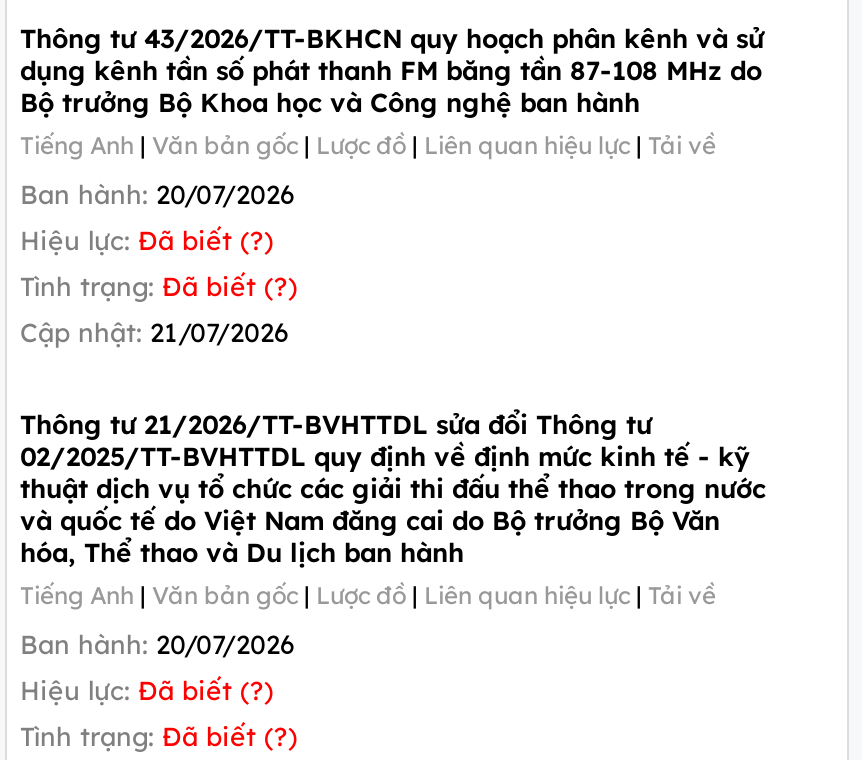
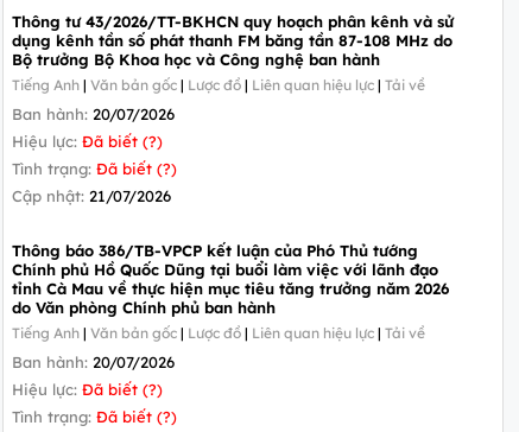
[20,407,766,567] Thông tư 21/2026/TT-BVHTTDL sửa đổi Thông tư | 02/2025/TT-BVHTTDL quy định về định mức kinh tế - kỹ | thuật dịch vụ tổ chức các giải thi đấu thể thao trong nước | và quốc tế do Việt Nam đăng cai do Bộ trưởng Bộ Văn | hóa, Thể thao và Du lịch ban hành -> [11,241,448,317] Thông báo 386/TB-VPCP kết luận của Phó Thủ tướng | Chính phủ Hồ Quốc Dũng tại buổi làm việc với lãnh đạo | tỉnh Cà Mau về thực hiện mục tiêu tăng trưởng năm 2026 | do Văn phòng Chính phủ ban hành

